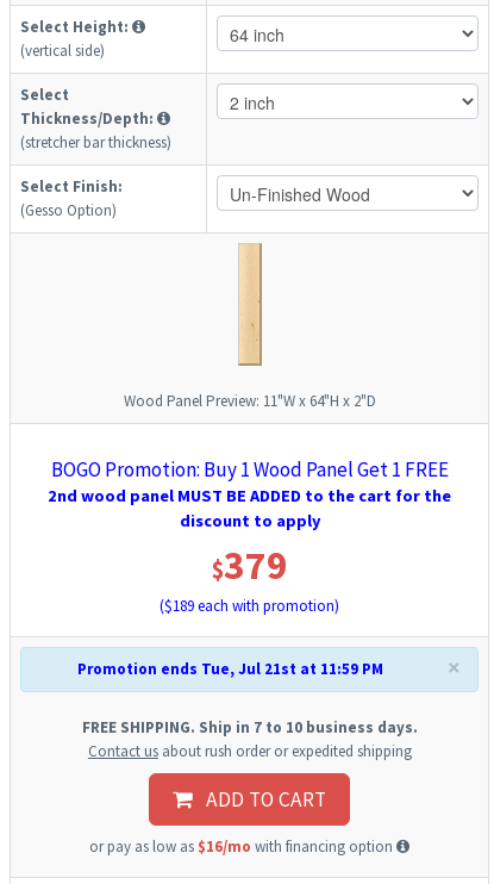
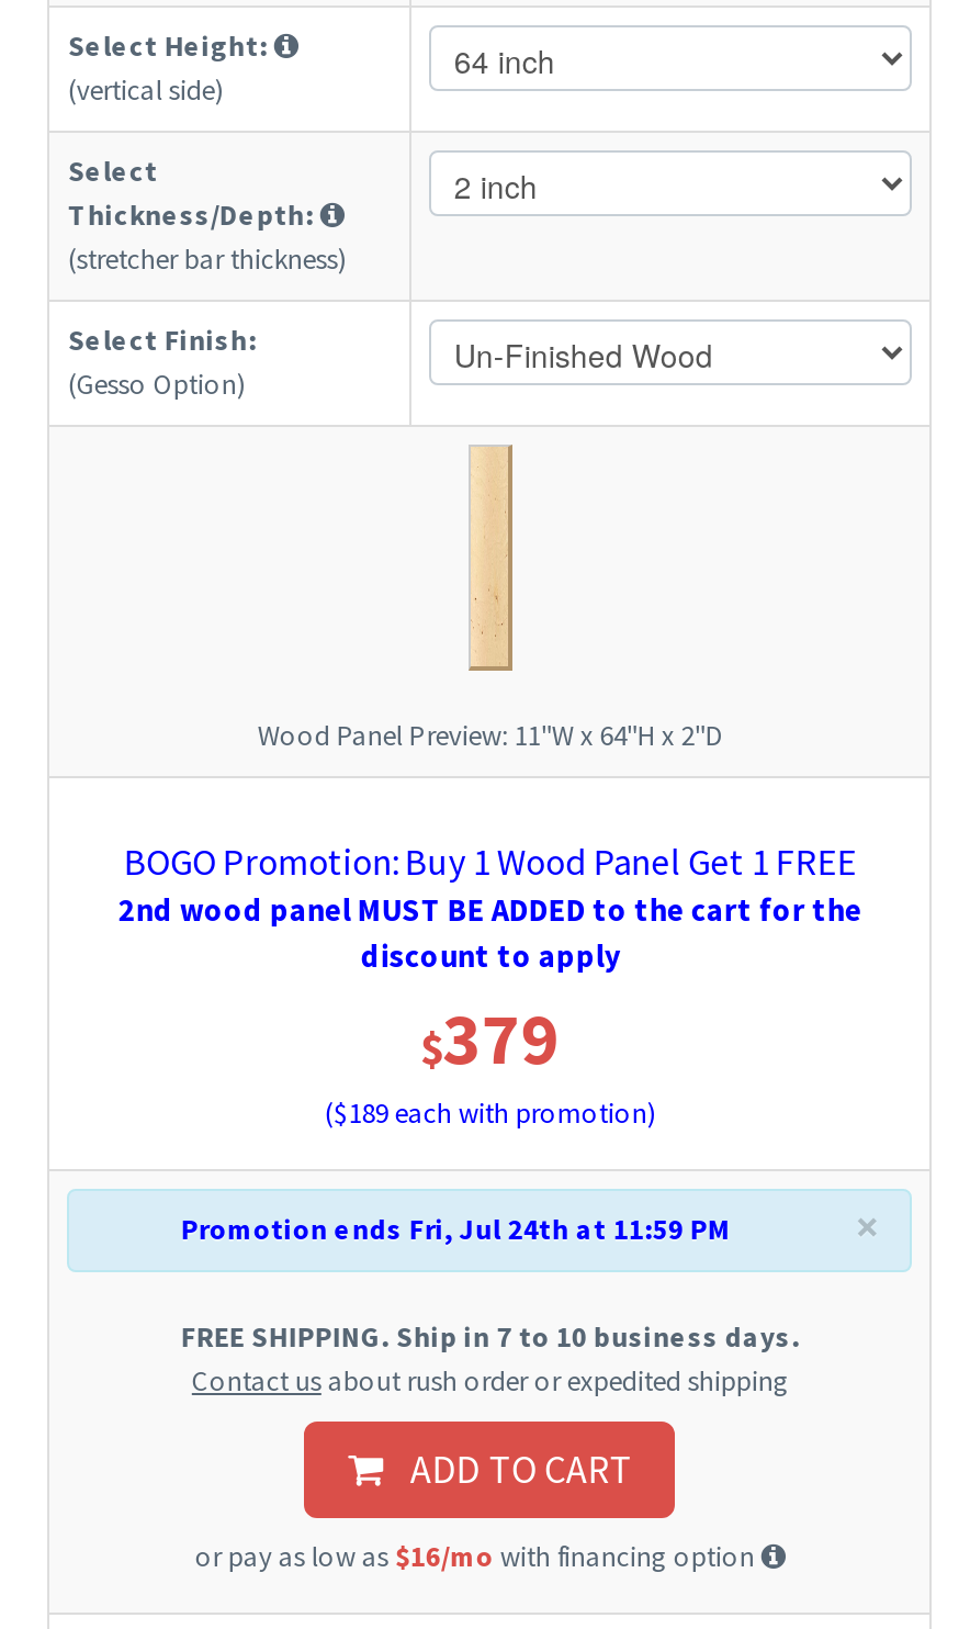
[78,659,384,680] Promotion ends Tue, Jul 21st at 11:59 PM -> [181,1212,729,1249] Promotion ends Fri, Jul 24th at 11:59 PM

